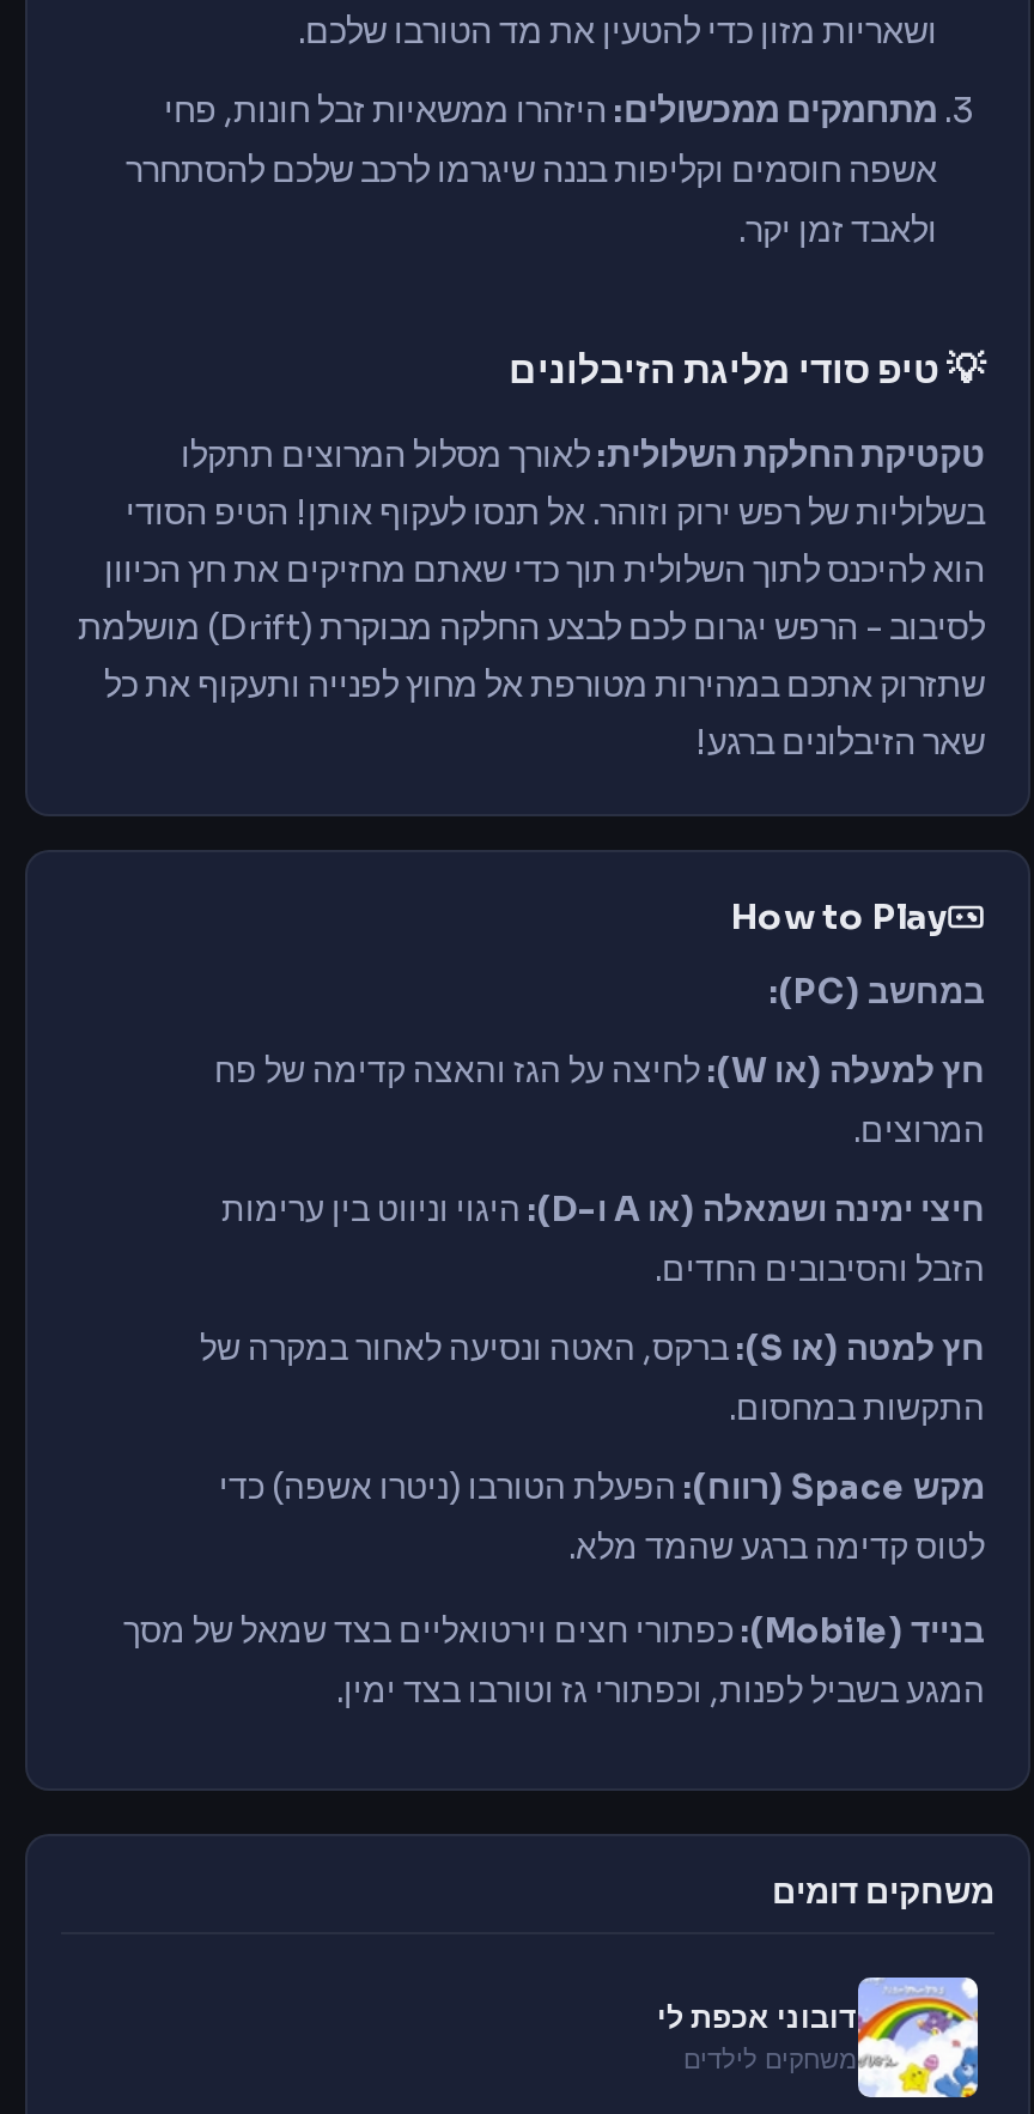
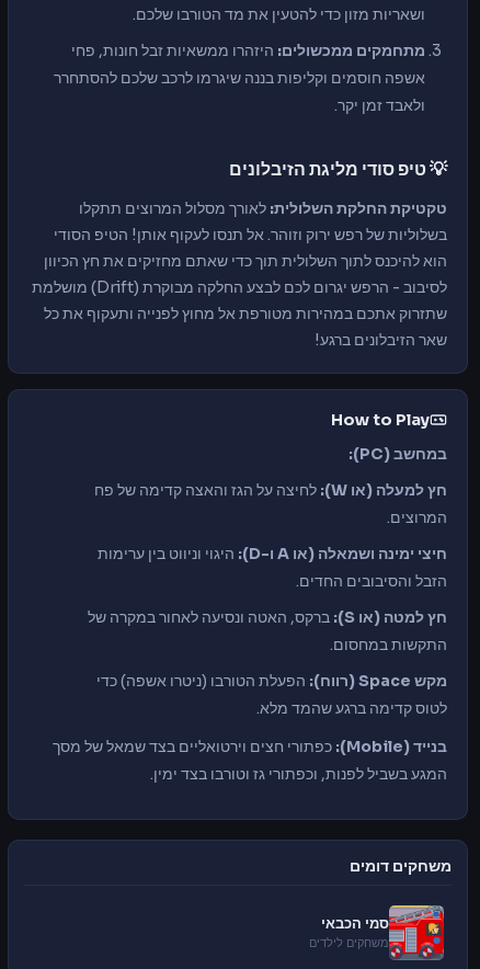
[657,1975,980,2100] [image] | דובוני אכפת לי -> [321,904,445,961] [image] | סמי הכבאי

